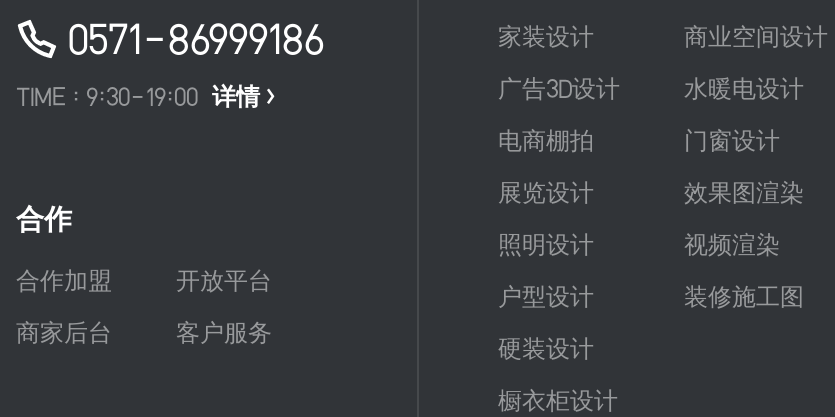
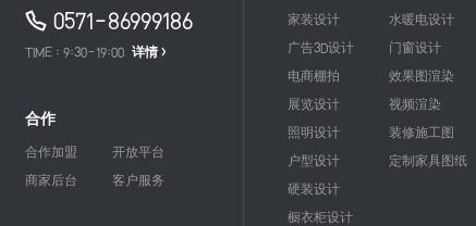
[684,25,828,49] 商业空间设计 -> none
moved [684,77,804,309] -> [389,13,454,139]: 水暖电设计 | 门窗设计 | 效果图渲染 | 装修施工图
none -> [389,154,467,167] 定制家具图纸

